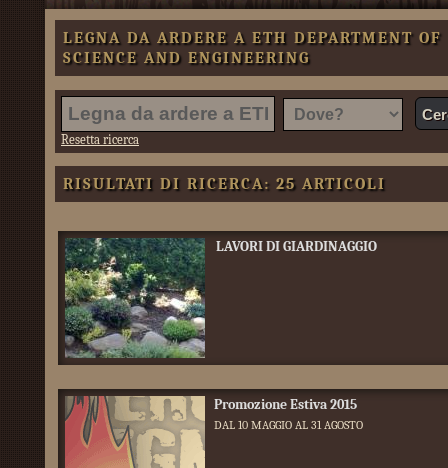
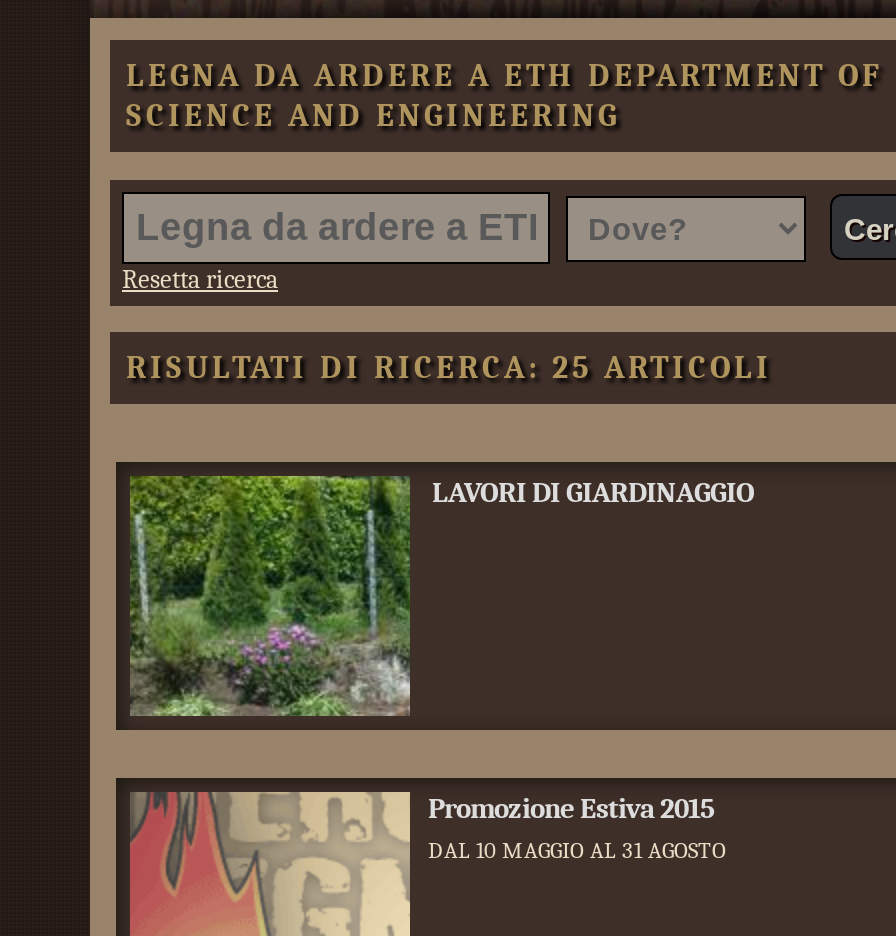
[64,237,206,358] [image] -> [128,474,410,718] [image]

